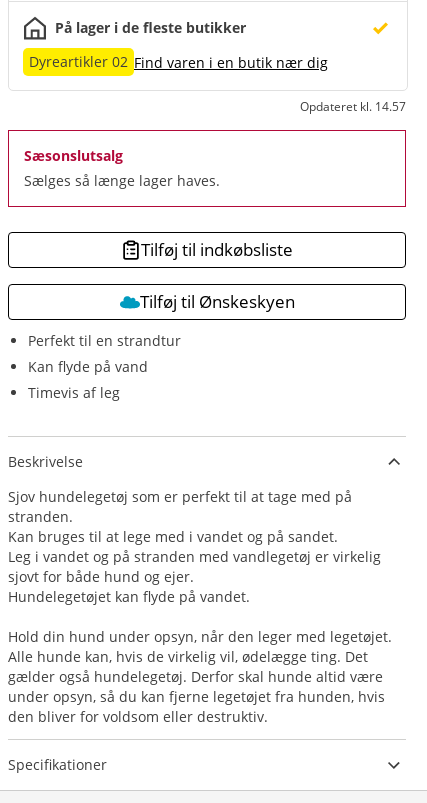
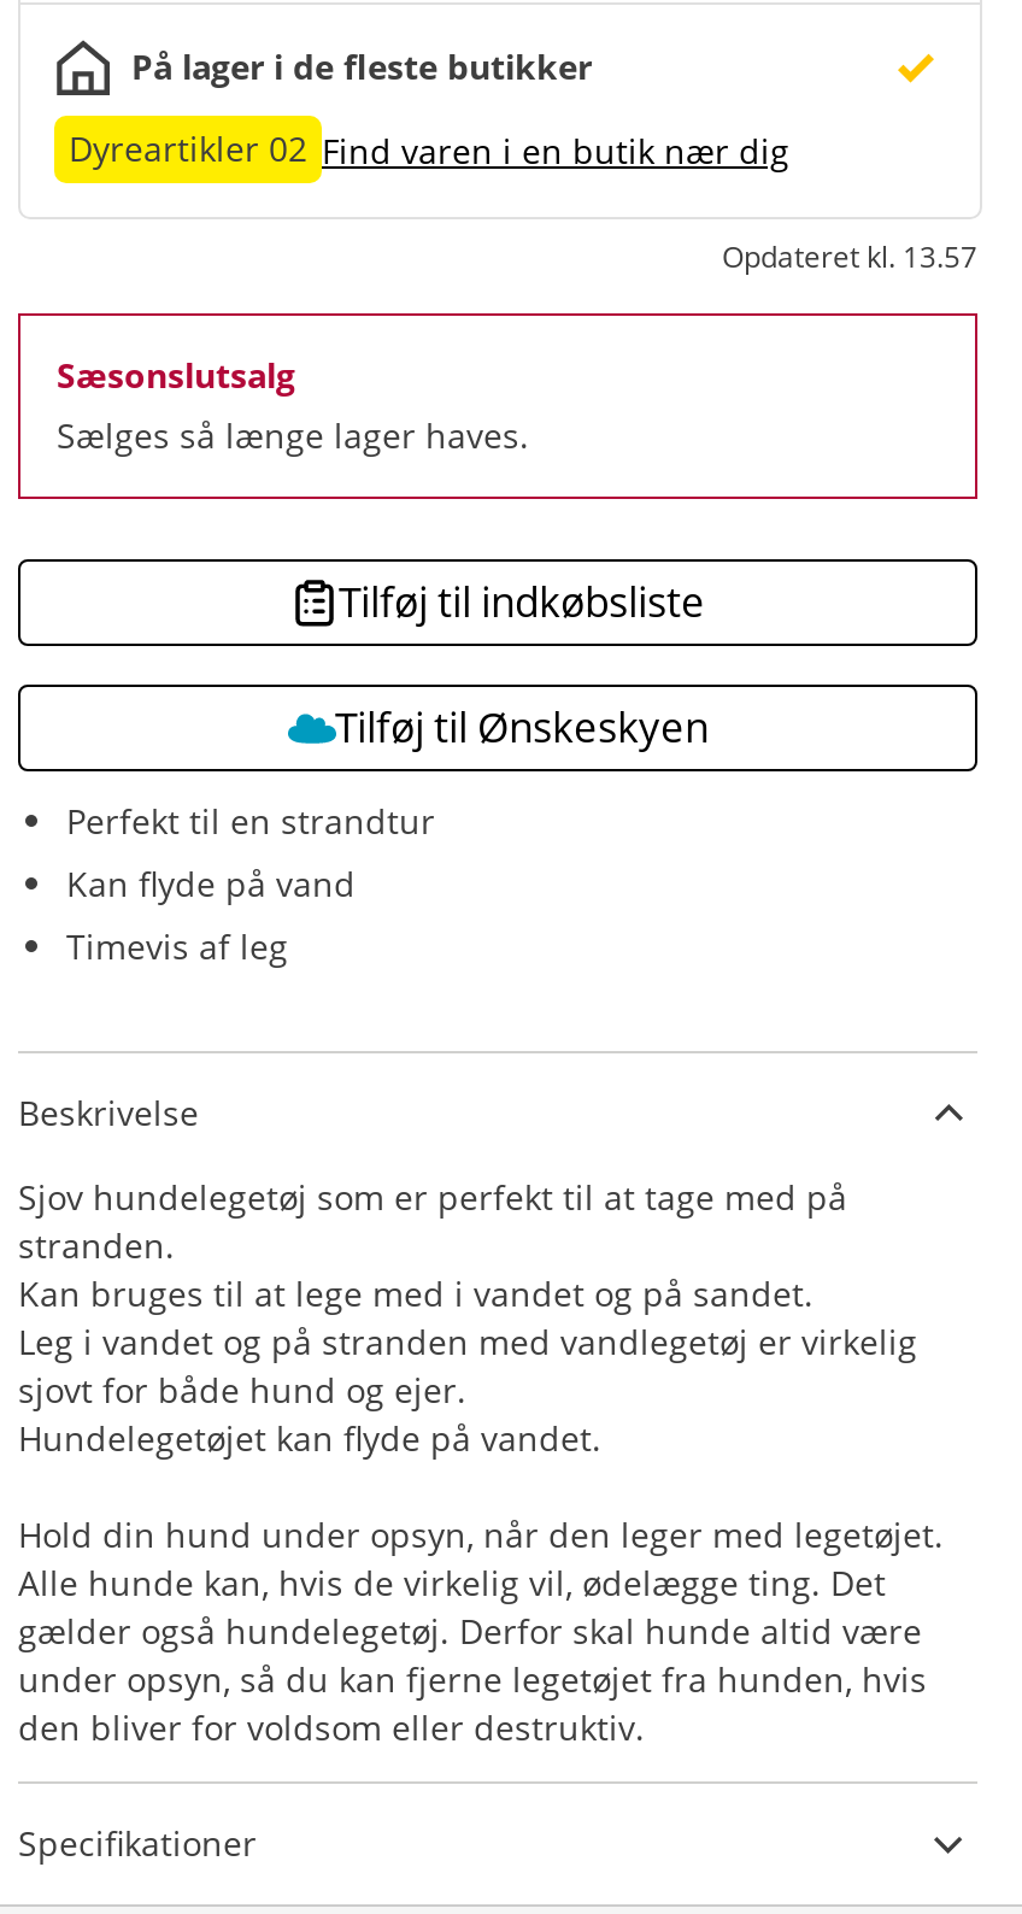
[300,98,406,115] Opdateret kl. 14.57 -> [722,236,977,277] Opdateret kl. 13.57

